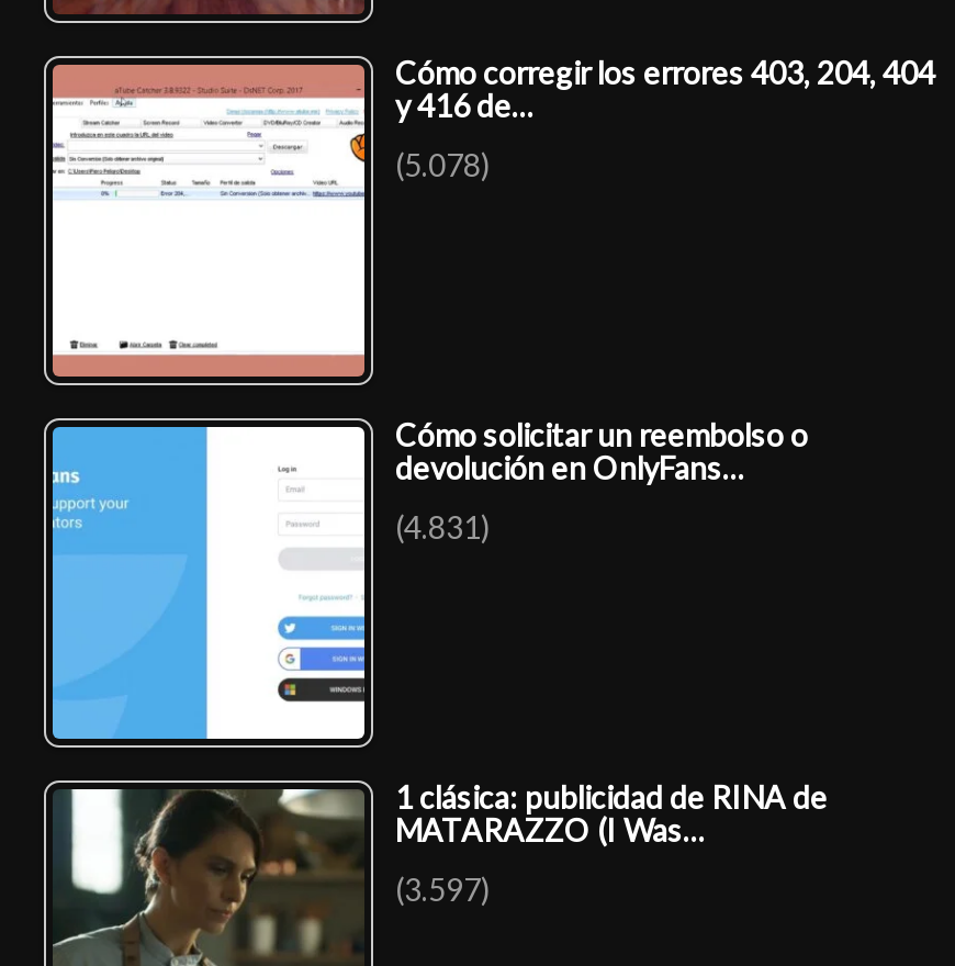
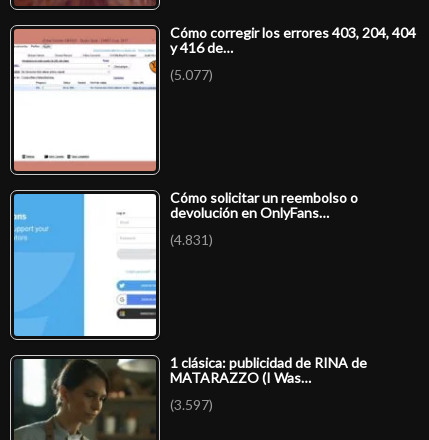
[395,146,490,183] (5.078) -> [170,66,213,83] (5.077)

